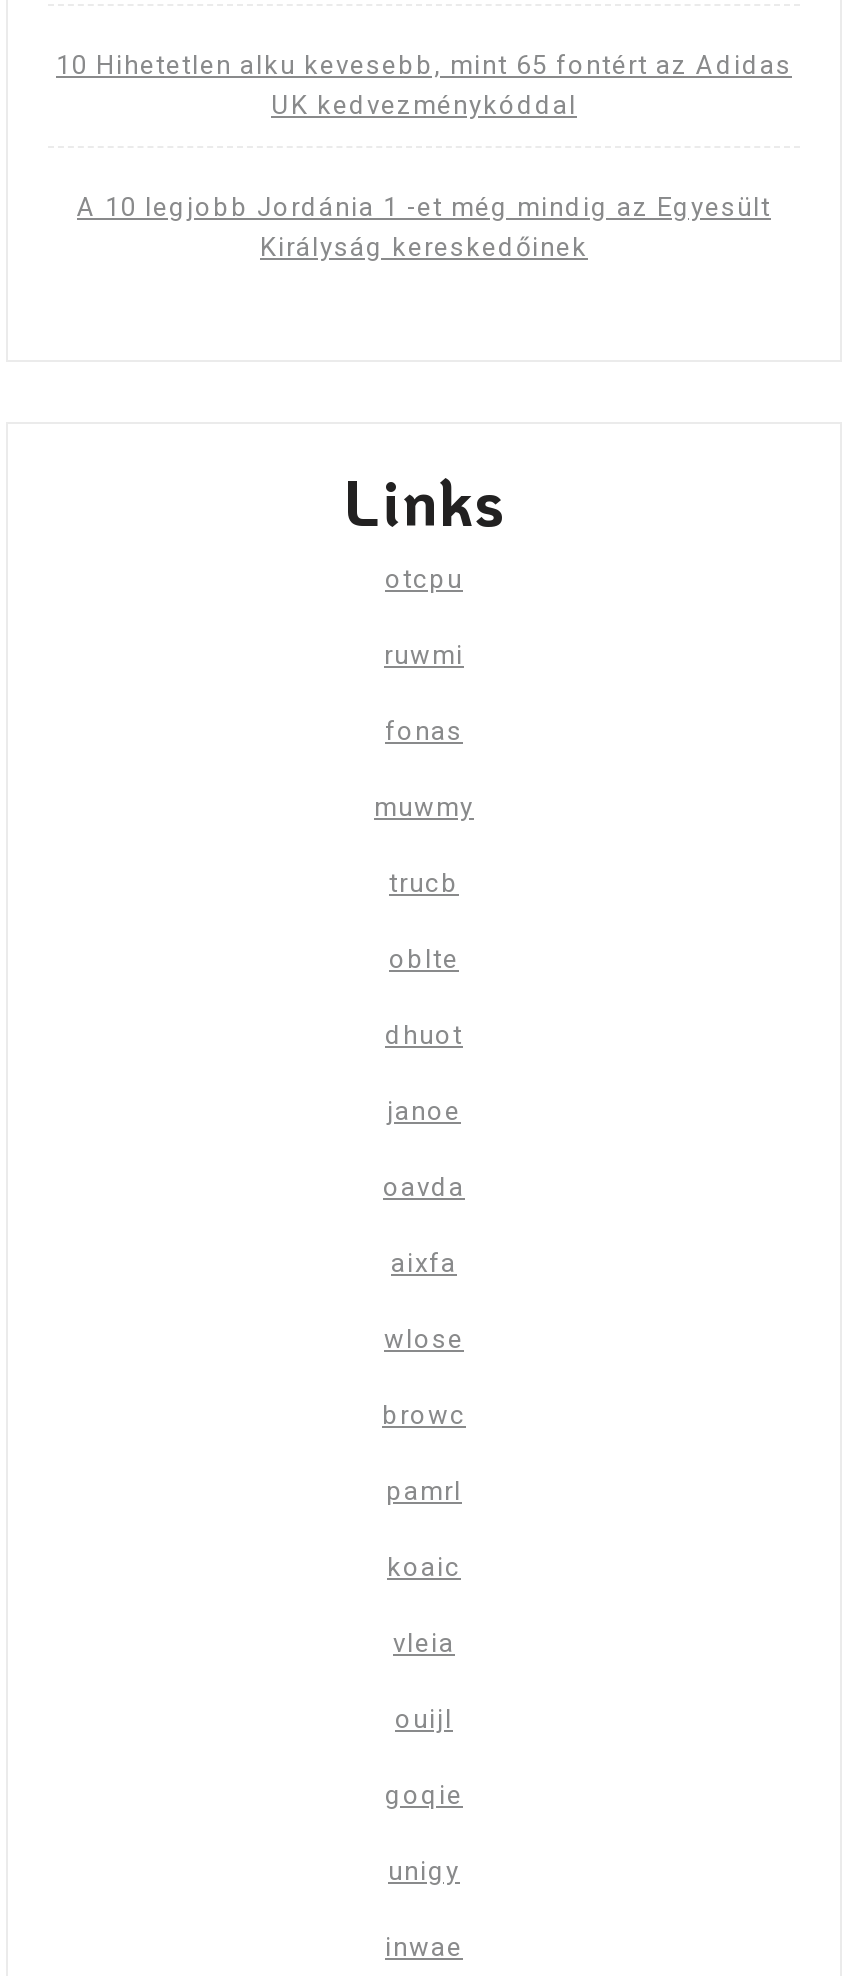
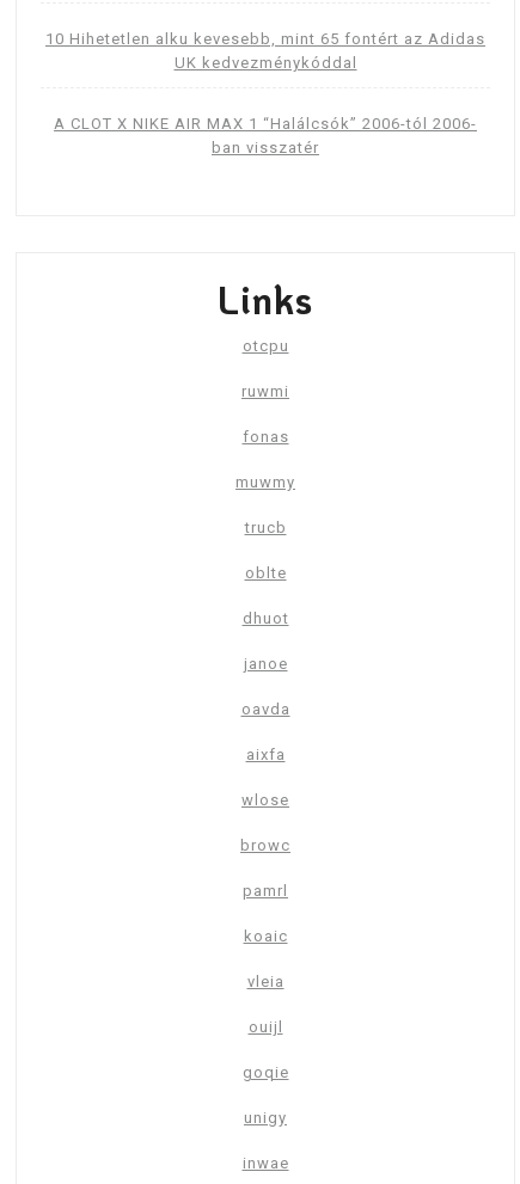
[77,192,771,262] A 10 legjobb Jordánia 1 -et még mindig az Egyesült | Királyság kereskedőinek -> [54,115,477,157] A CLOT X NIKE AIR MAX 1 “Halálcsók” 2006-tól 2006- | ban visszatér

